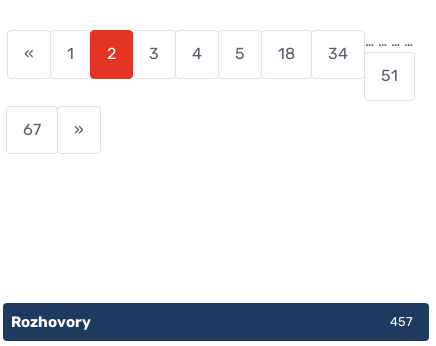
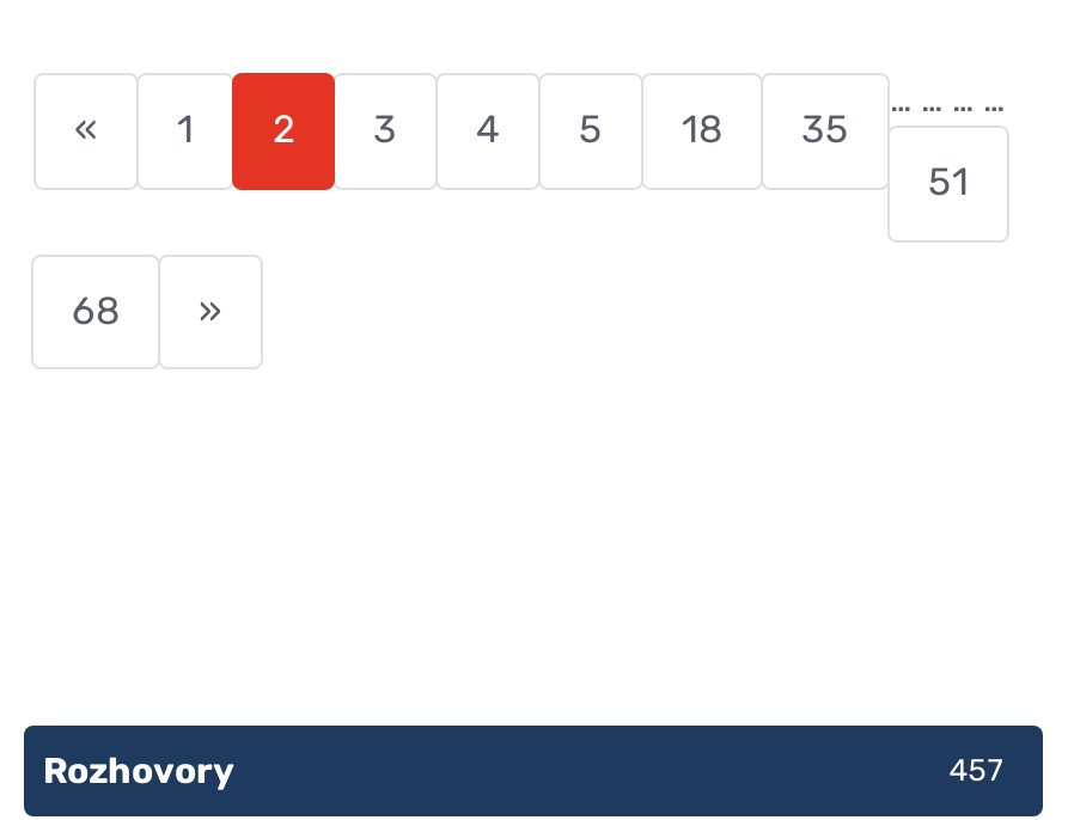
[328,44,348,63] 34 -> [801,108,849,153] 35
[23,120,41,139] 67 -> [72,288,120,333] 68

